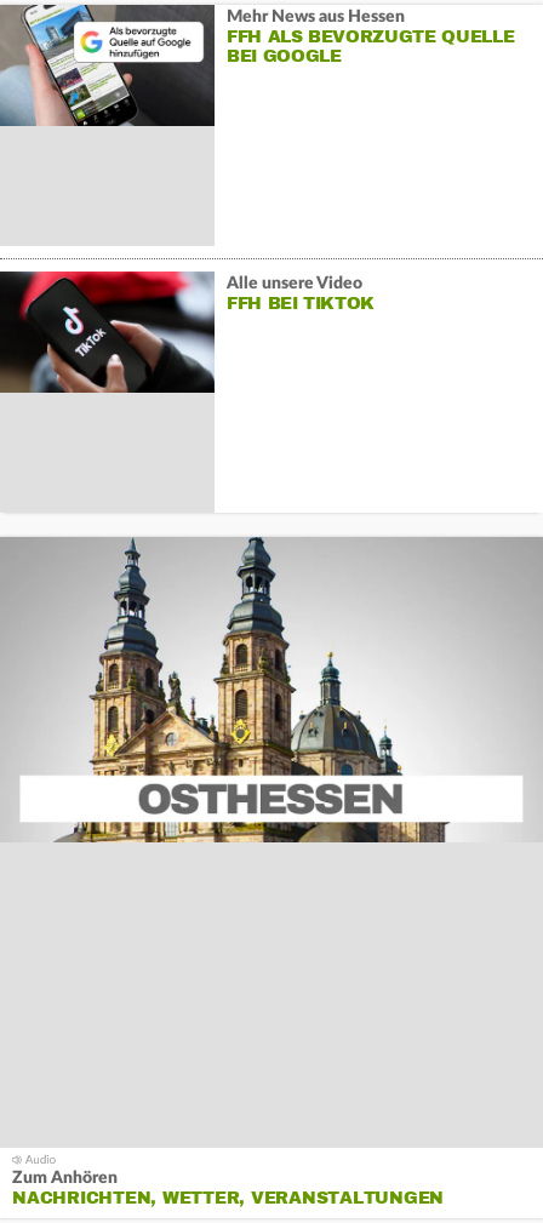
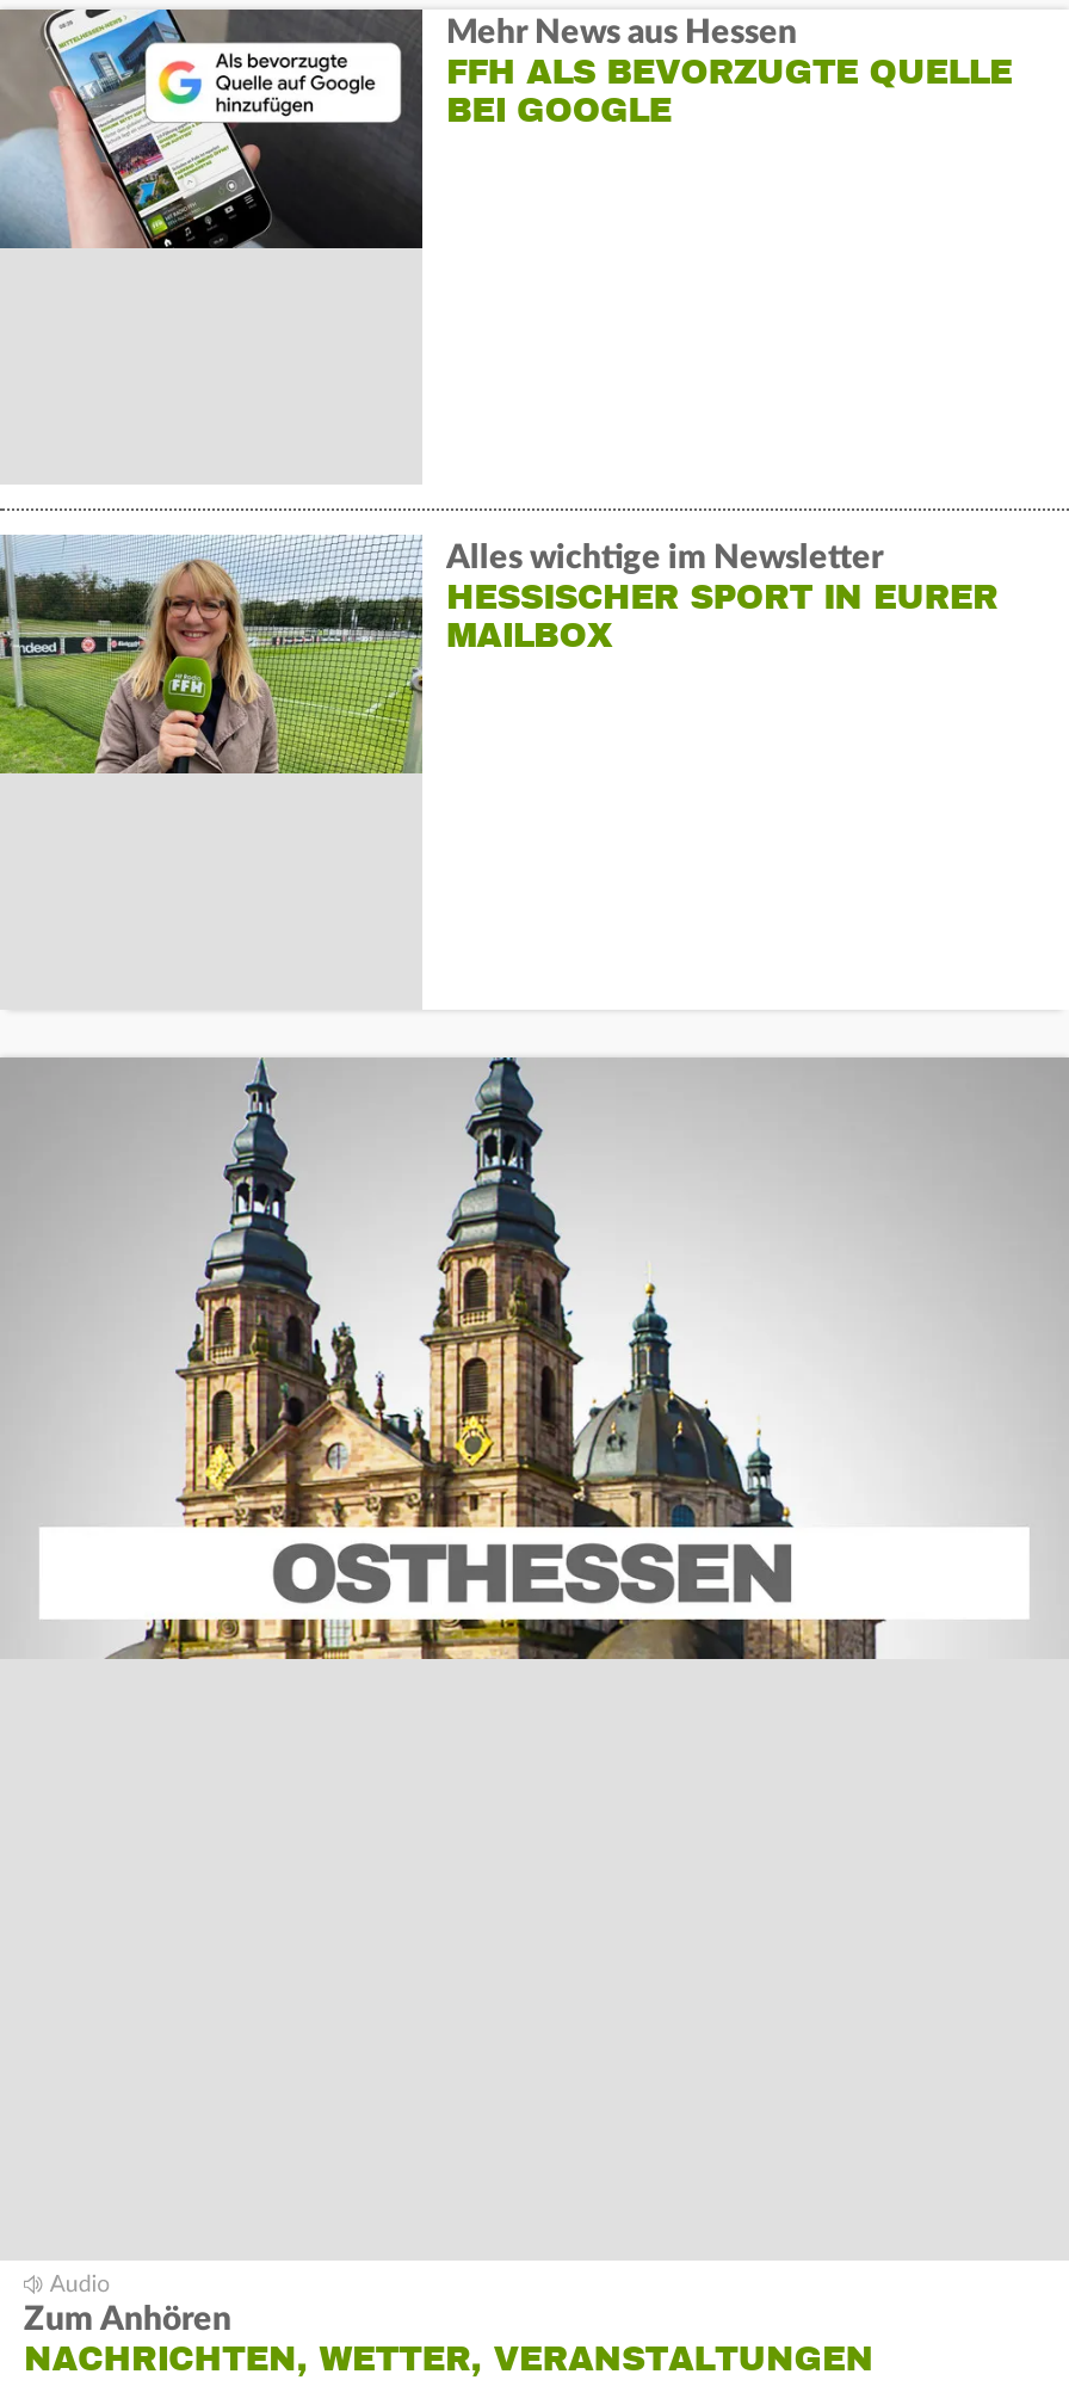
[4,270,375,394] [image] | Alle unsere Video | FFH BEI TIKTOK -> [7,535,998,776] [image] | Alles wichtige im Newsletter | HESSISCHER SPORT IN EURER | MAILBOX

